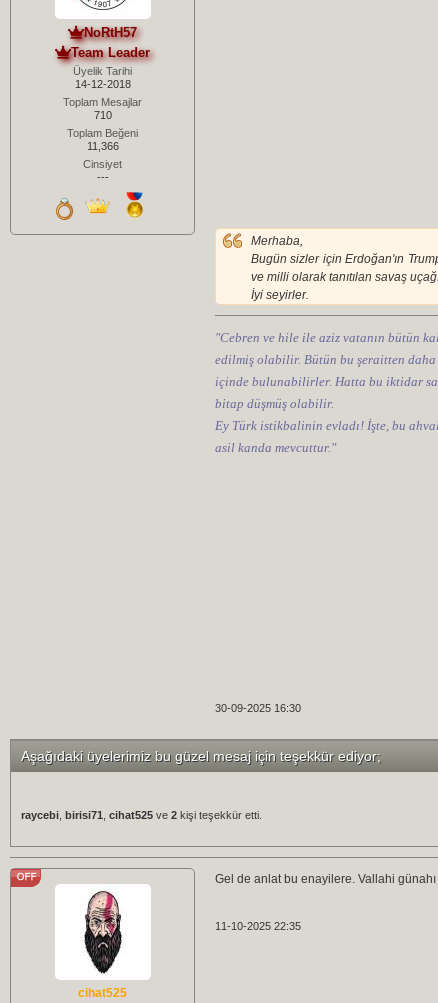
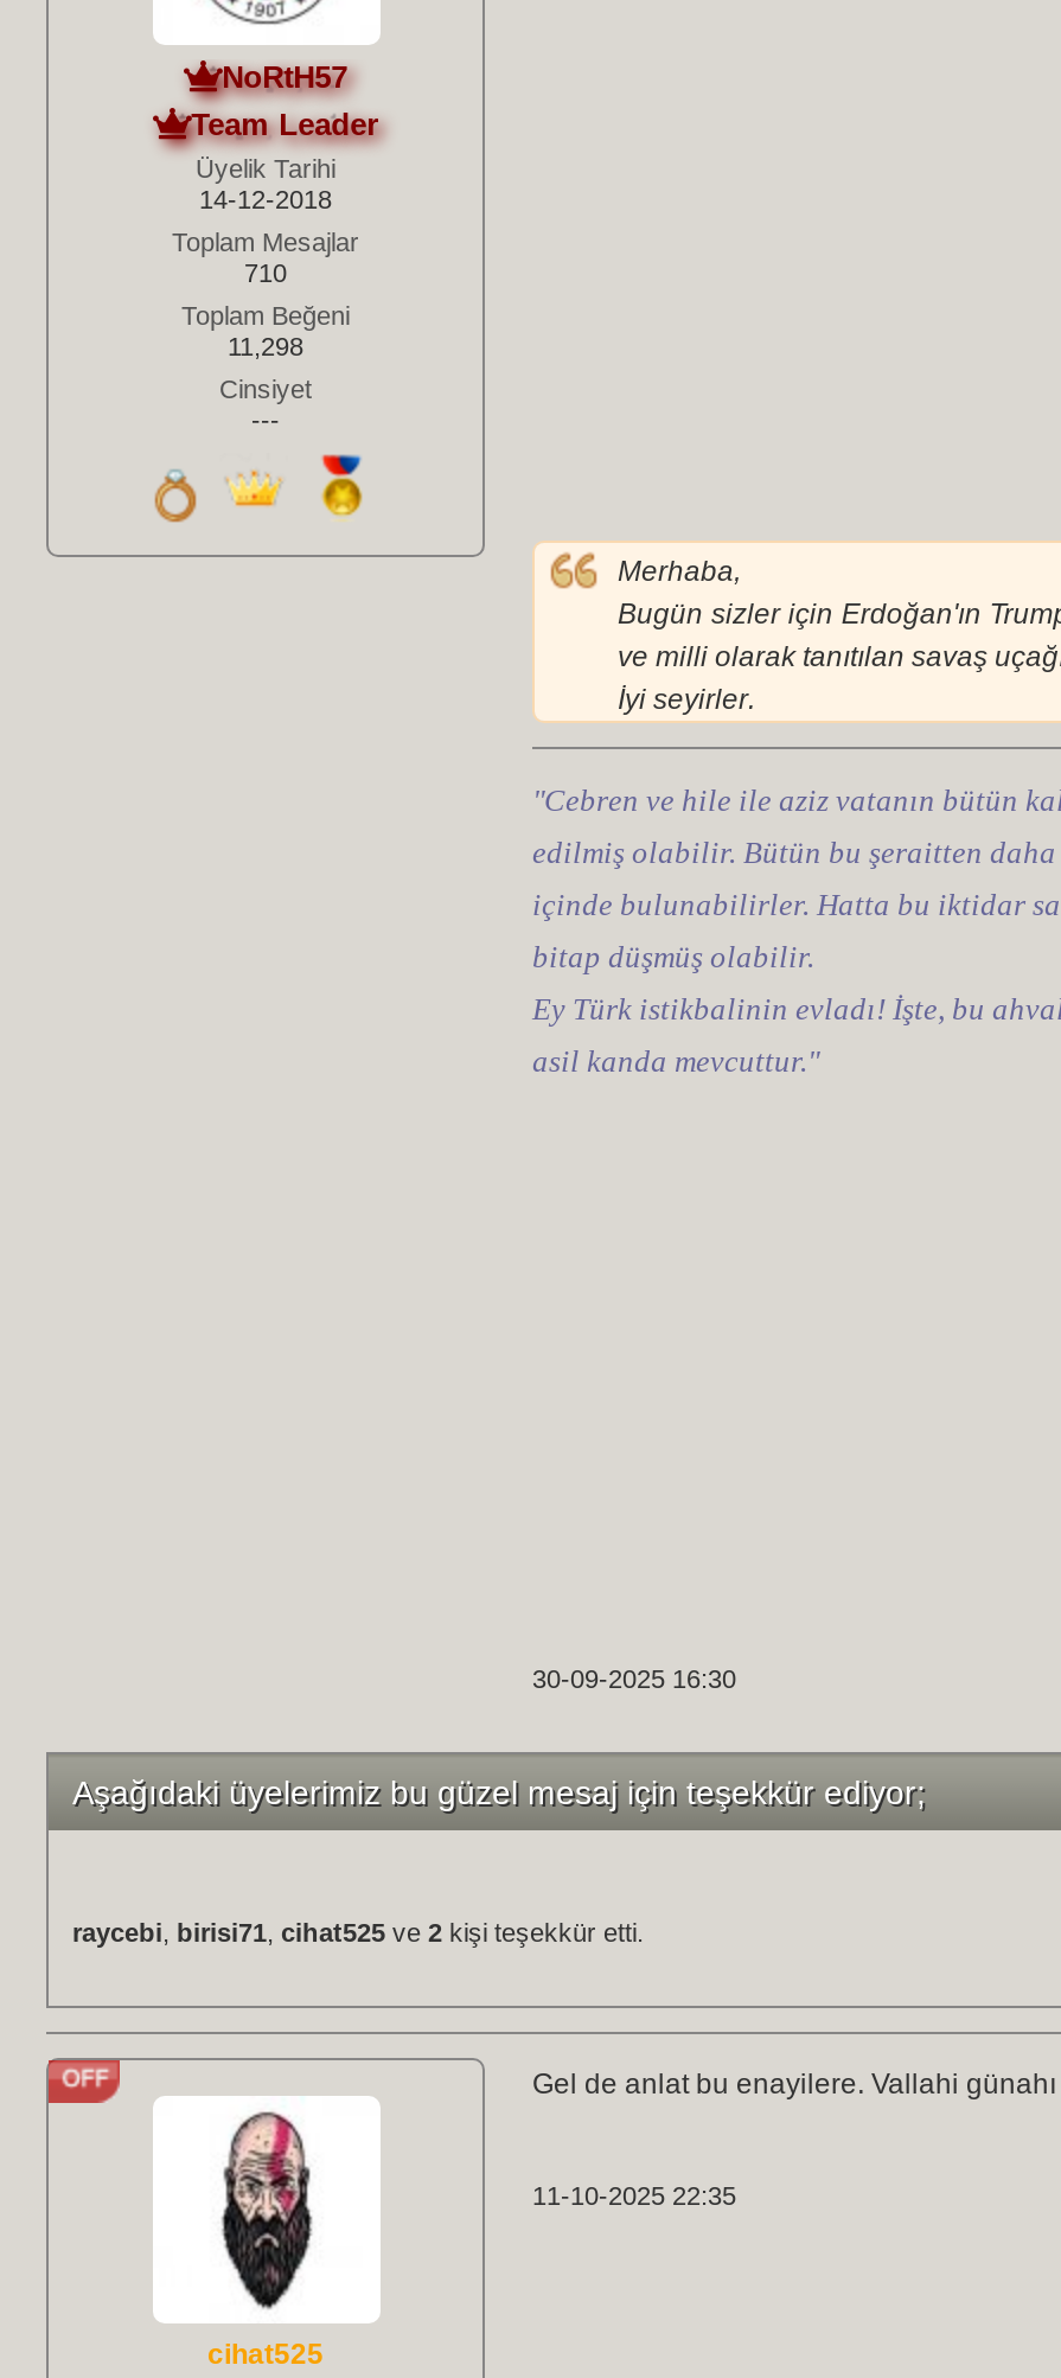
[86,140,118,152] 11,366 -> [228,332,303,360] 11,298

